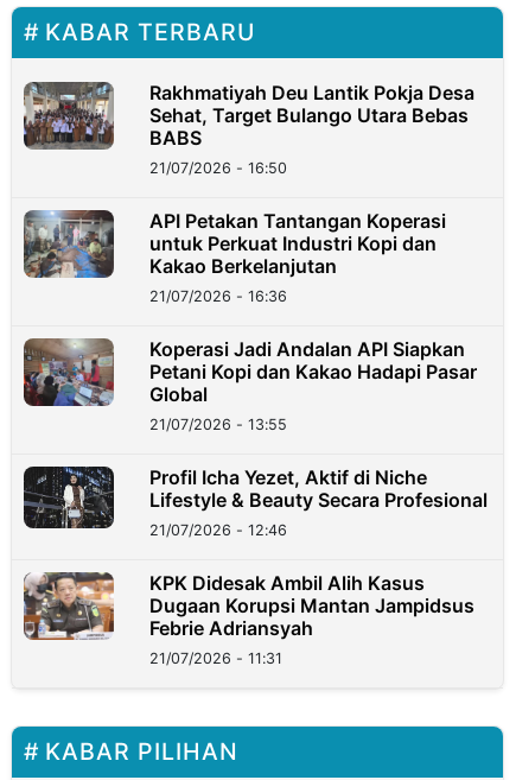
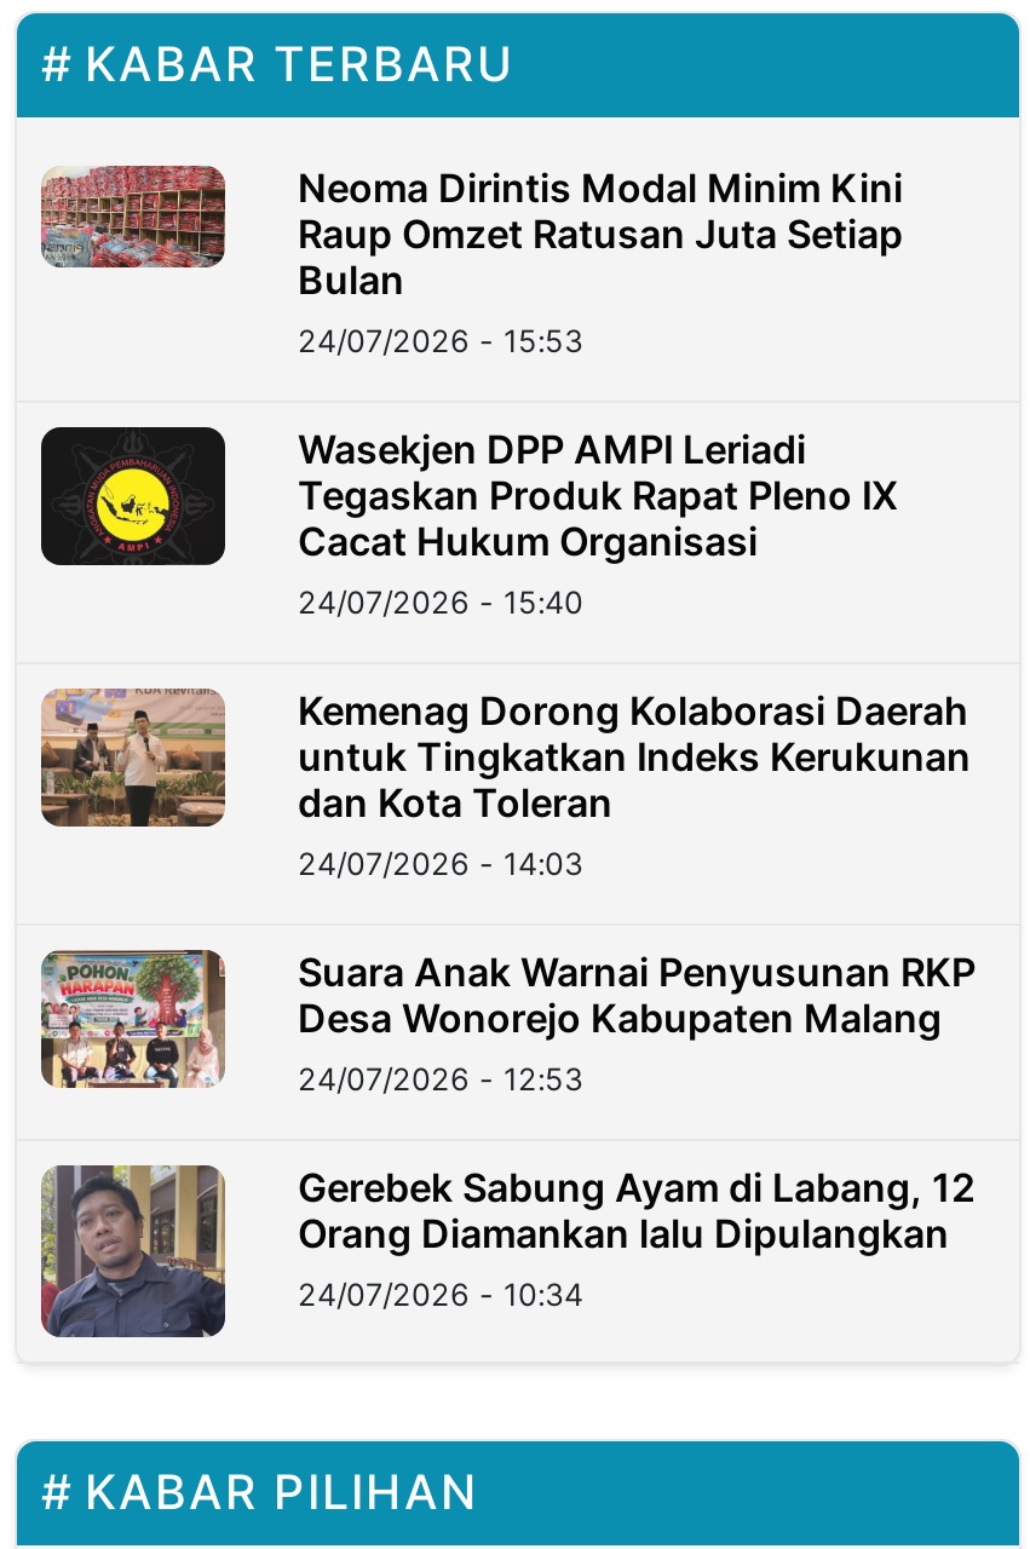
[23,81,474,177] [image] | Rakhmatiyah Deu Lantik Pokja Desa | Sehat, Target Bulango Utara Bebas | BABS | 21/07/2026 - 16:50 -> [41,163,903,359] [image] | Neoma Dirintis Modal Minim Kini | Raup Omzet Ratusan Juta Setiap | Bulan | 24/07/2026 - 15:53
[24,209,446,305] [image] | API Petakan Tantangan Koperasi | untuk Perkuat Industri Kopi dan | Kakao Berkelanjutan | 21/07/2026 - 16:36 -> [44,424,898,620] [image] | Wasekjen DPP AMPI Leriadi | Tegaskan Produk Rapat Pleno IX | Cacat Hukum Organisasi | 24/07/2026 - 15:40
[23,338,477,434] [image] | Koperasi Jadi Andalan API Siapkan | Petani Kopi dan Kakao Hadapi Pasar | Global | 21/07/2026 - 13:55 -> [41,686,971,882] [image] | Kemenag Dorong Kolaborasi Daerah | untuk Tingkatkan Indeks Kerukunan | dan Kota Toleran | 24/07/2026 - 14:03
[23,465,488,539] [image] | Profil Icha Yezet, Aktif di Niche | Lifestyle & Beauty Secara Profesional | 21/07/2026 - 12:46 -> [39,947,976,1097] [image] | Suara Anak Warnai Penyusunan RKP | Desa Wonorejo Kabupaten Malang | 24/07/2026 - 12:53
[24,571,474,668] [image] | KPK Didesak Ambil Alih Kasus | Dugaan Korupsi Mantan Jampidsus | Febrie Adriansyah | 21/07/2026 - 11:31 -> [39,1162,976,1341] [image] | Gerebek Sabung Ayam di Labang, 12 | Orang Diamankan lalu Dipulangkan | 24/07/2026 - 10:34

